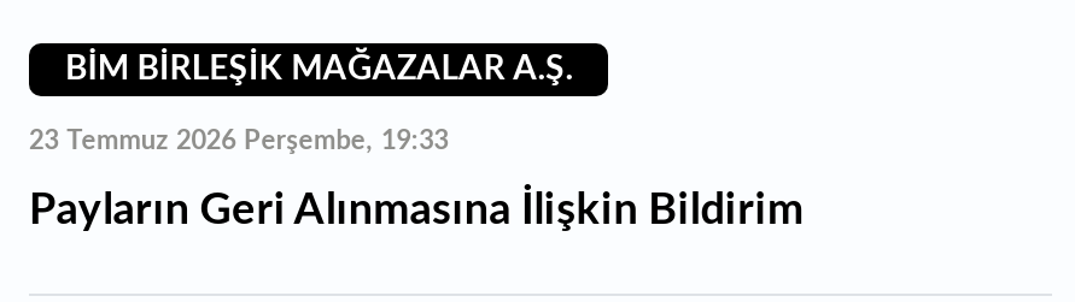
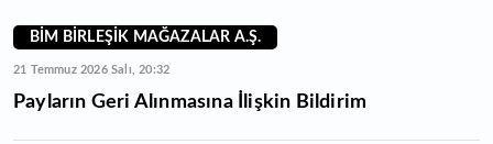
[29,128,449,154] 23 Temmuz 2026 Perşembe, 19:33 -> [13,64,170,76] 21 Temmuz 2026 Salı, 20:32

